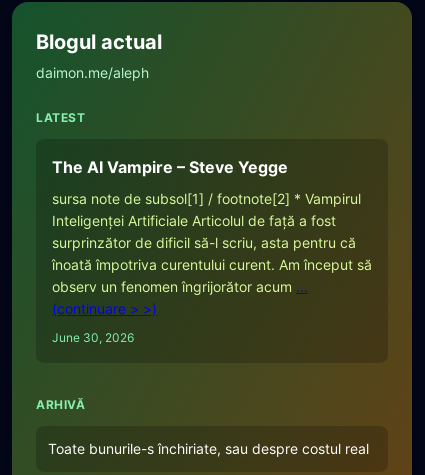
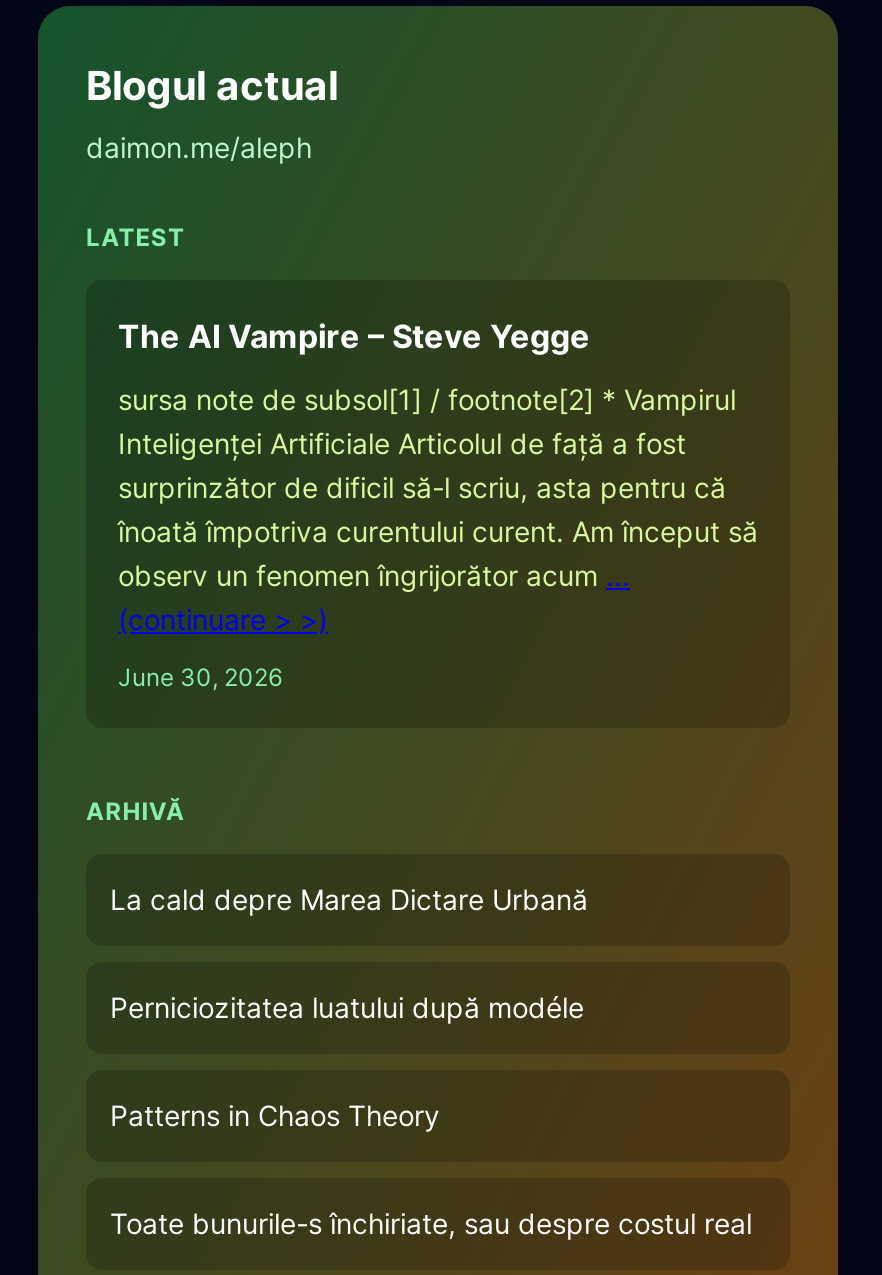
none -> [110,882,588,1132] La cald depre Marea Dictare Urbană | Perniciozitatea luatului după modéle | Patterns in Chaos Theory

